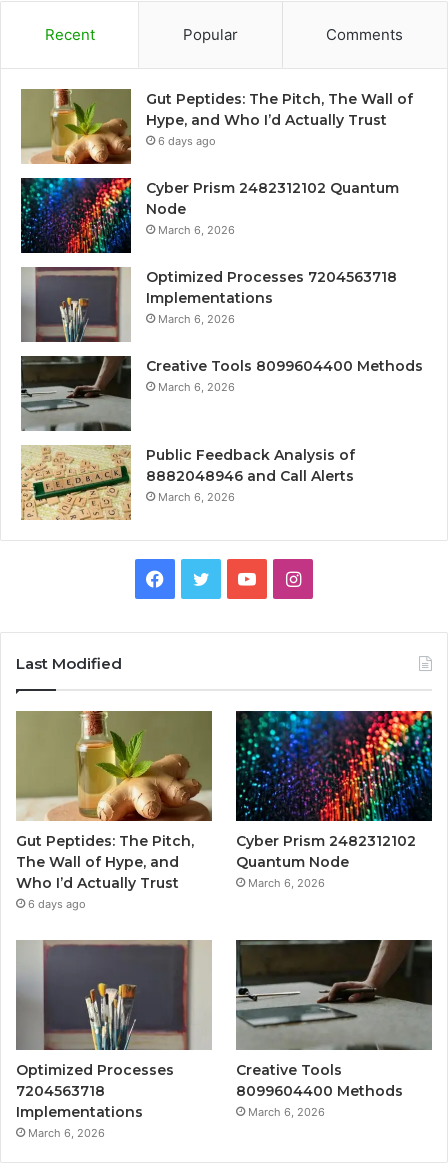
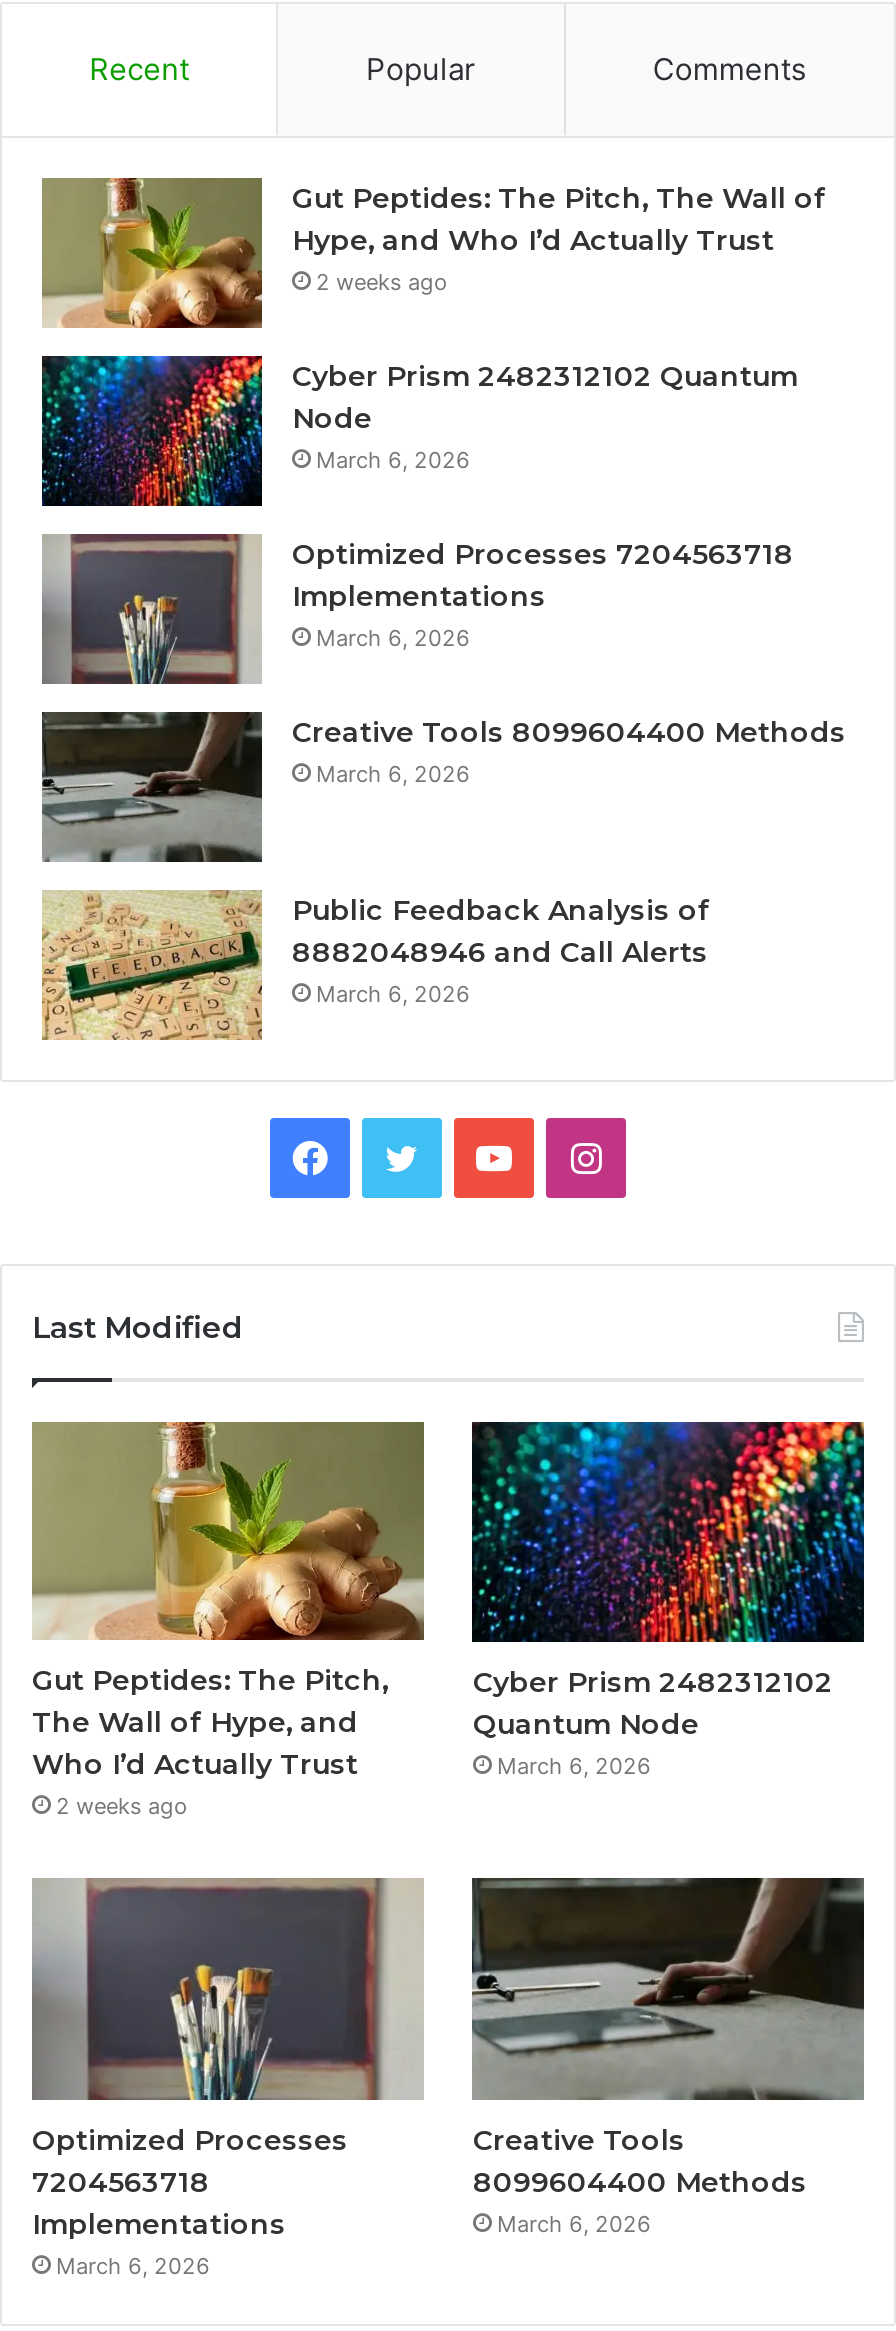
[158,133,216,147] 6 days ago -> [316,267,448,295] 2 weeks ago
[28,897,86,911] 6 days ago -> [56,1793,188,1821] 2 weeks ago

